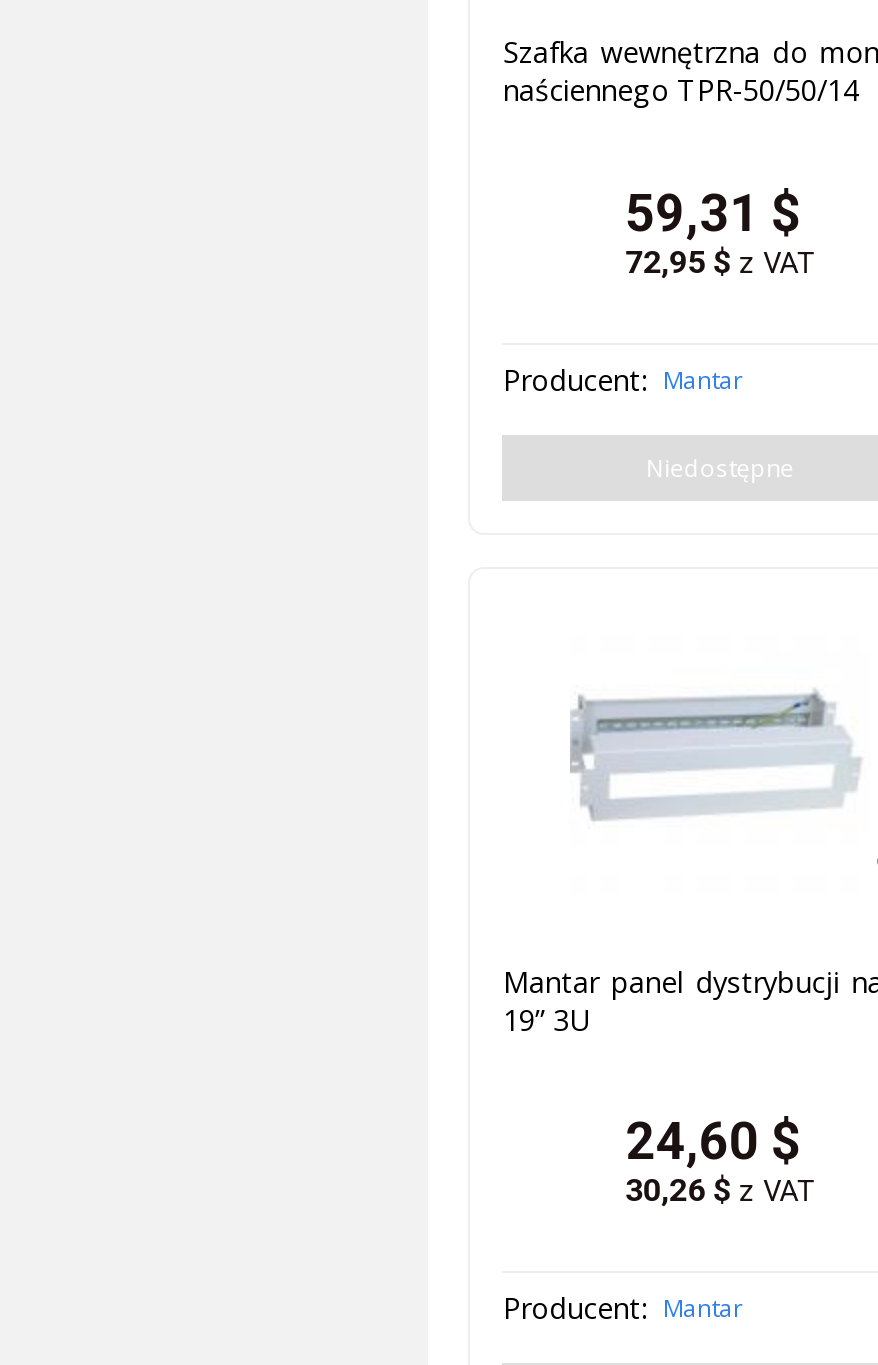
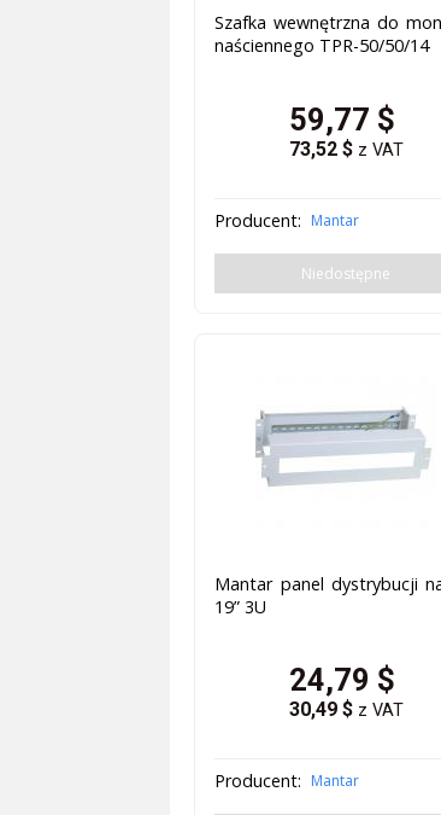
[625,183,801,243] 59,31 $ -> [289,101,395,138] 59,77 $
[625,243,815,281] 72,95 $z VAT -> [289,138,403,160] 73,52 $z VAT
[625,1112,801,1172] 24,60 $ -> [289,662,395,698] 24,79 $
[625,1172,815,1210] 30,26 $z VAT -> [289,698,403,721] 30,49 $z VAT

